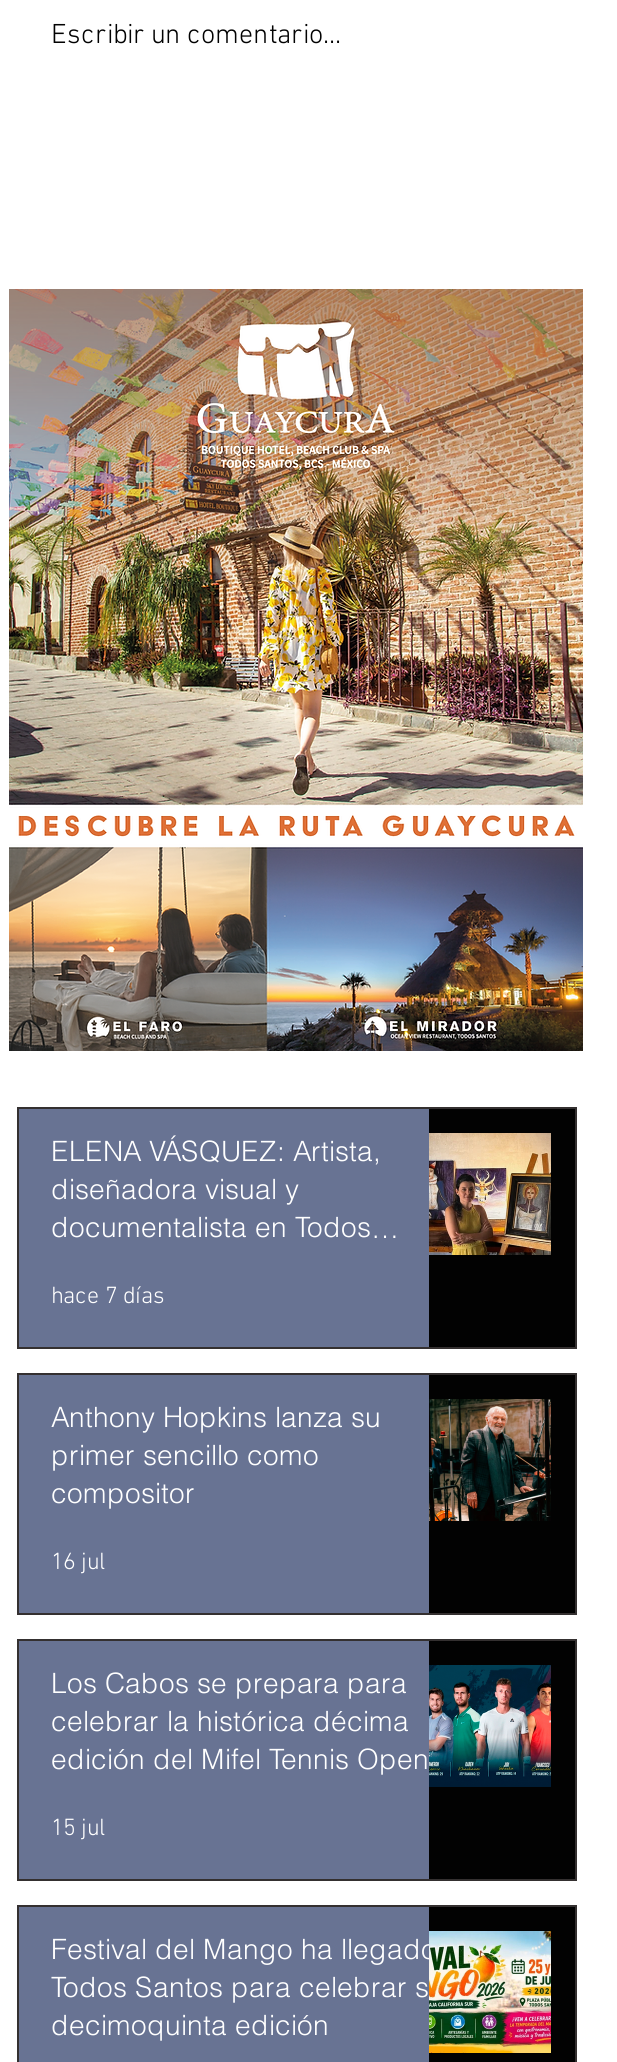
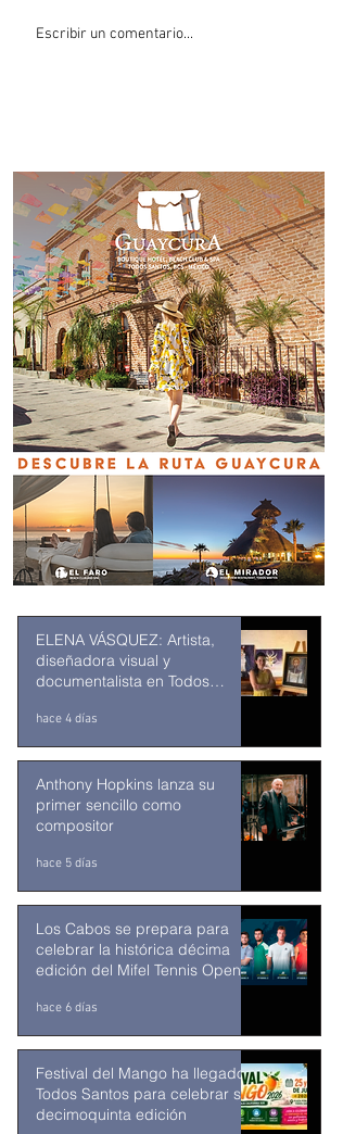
[51,1284,165,1312] hace 7 días -> [36,712,98,727] hace 4 días
[51,1550,105,1578] 16 jul -> [36,856,98,871] hace 5 días
[51,1816,105,1844] 15 jul -> [36,1001,98,1016] hace 6 días

